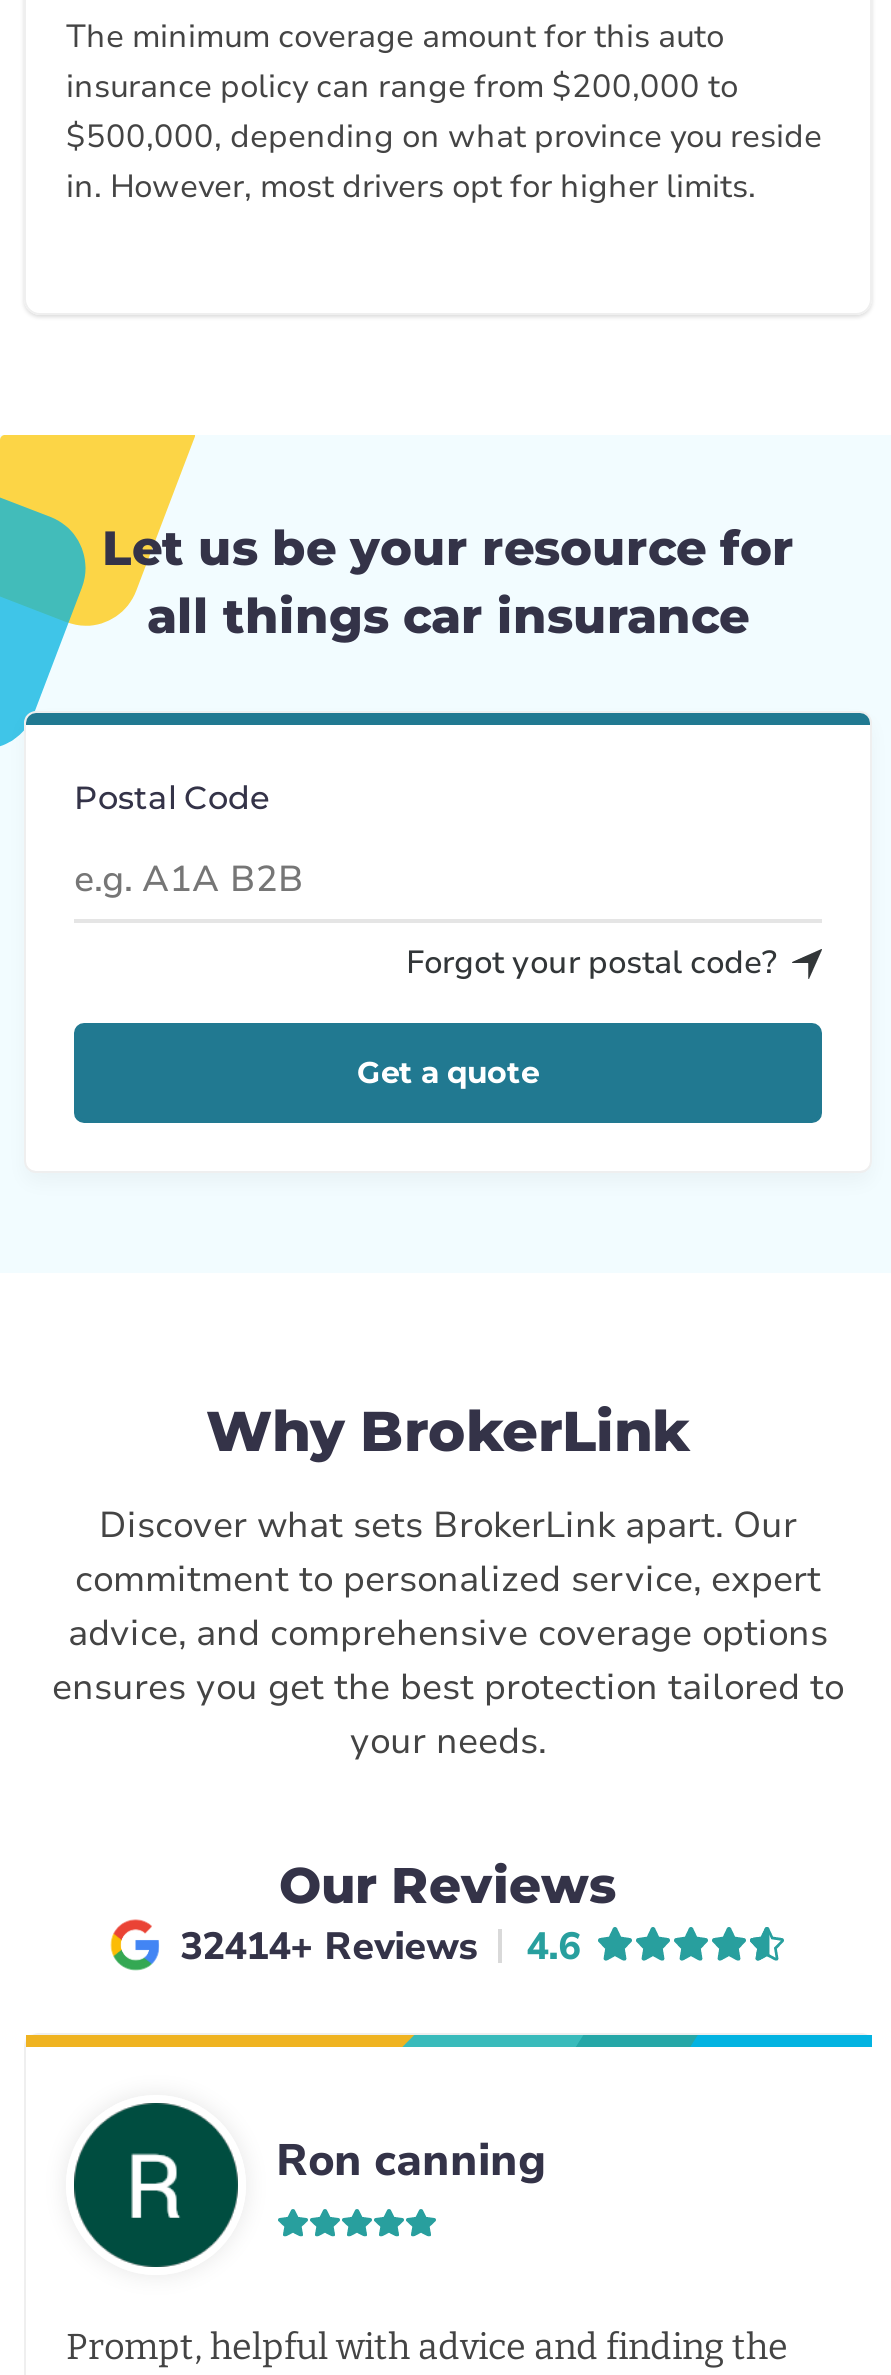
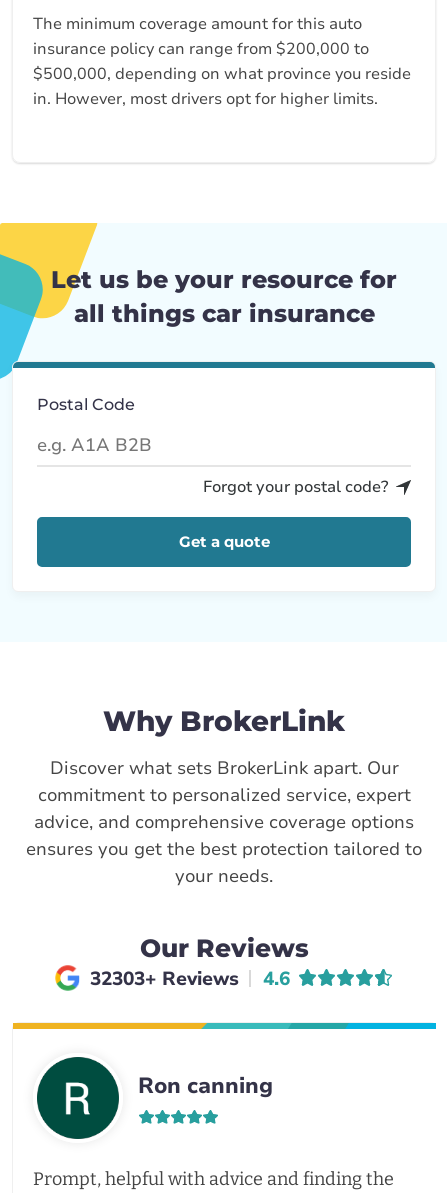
[180,1921,478,1973] 32414+ Reviews -> [90,966,239,992] 32303+ Reviews

